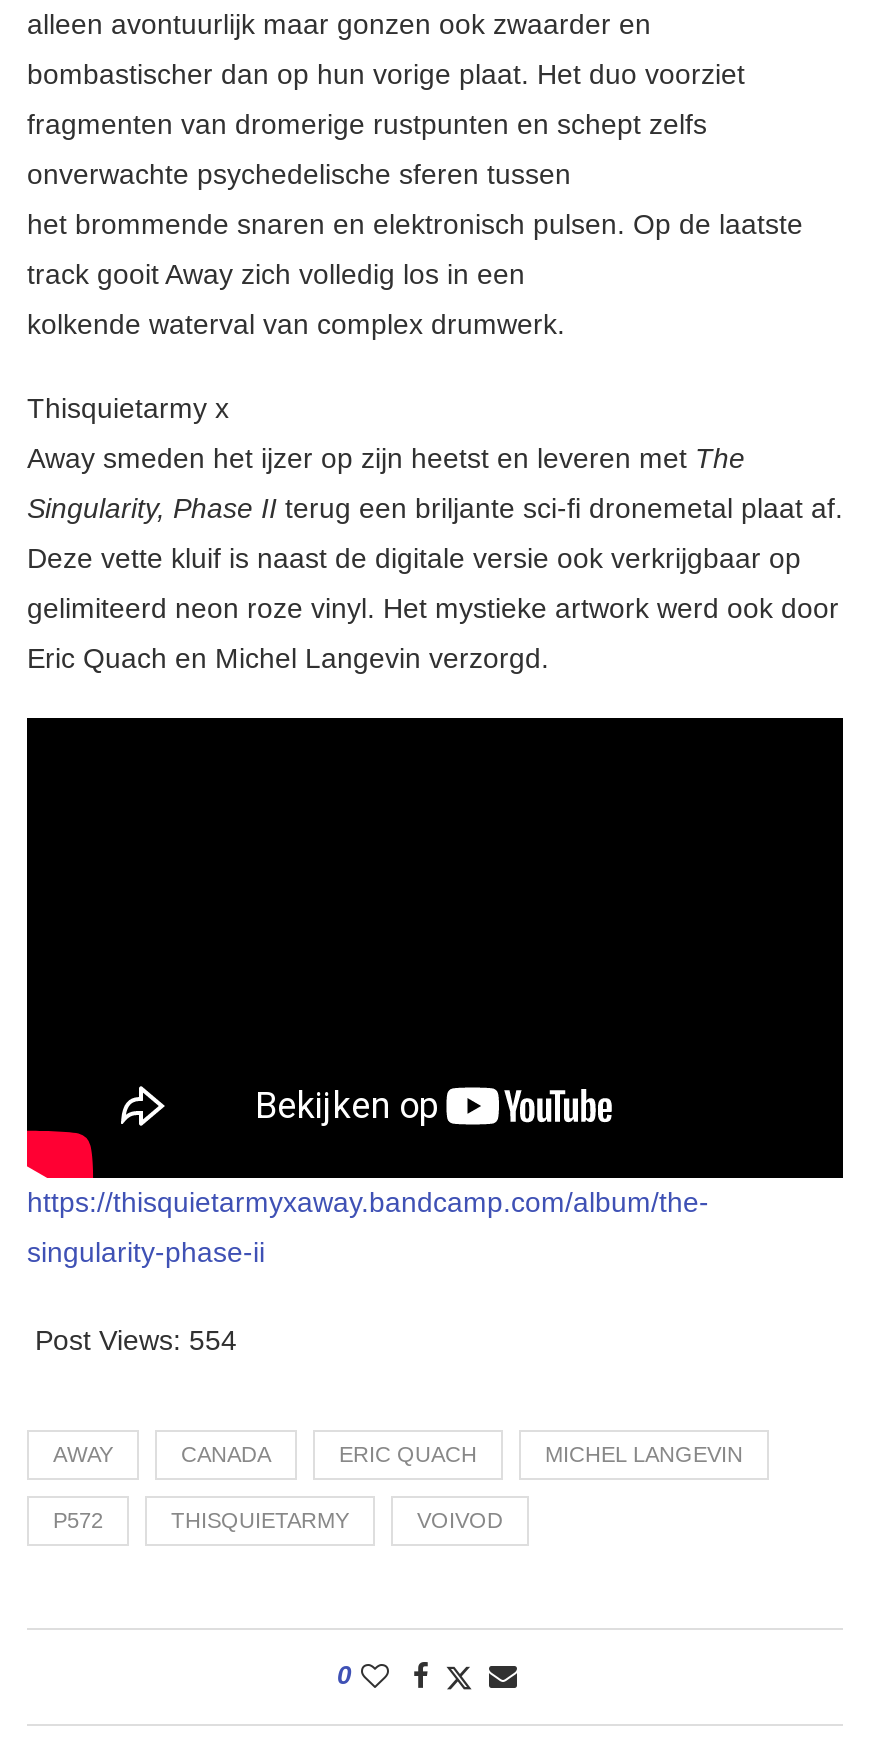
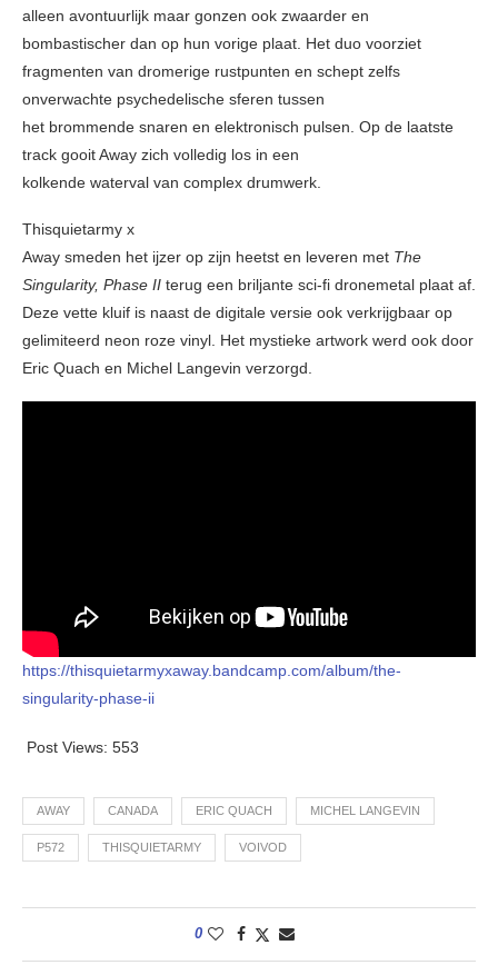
[35,1324,237,1356] Post Views: 554 -> [27,738,139,756] Post Views: 553

